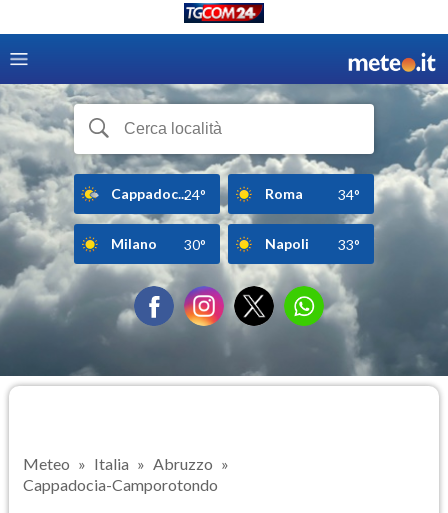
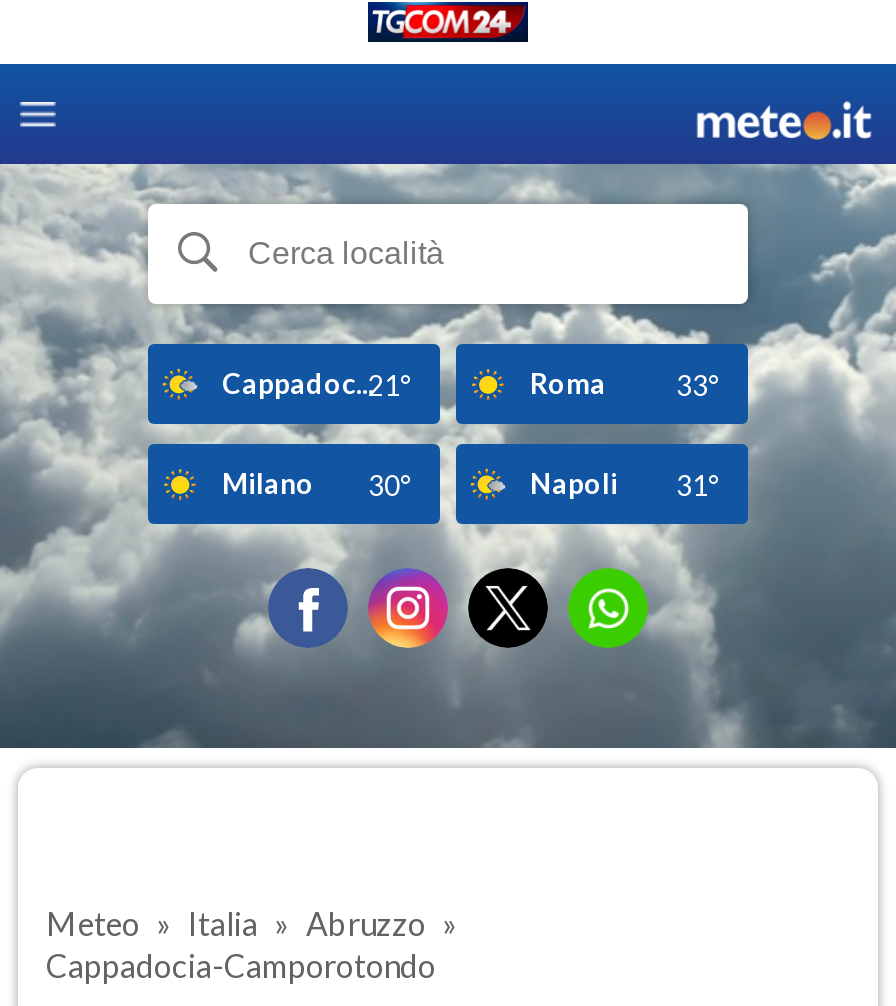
[184,185,206,202] 24° -> [368,367,412,401] 21°
[338,185,360,202] 34° -> [676,367,720,401] 33°
[265,234,360,252] Napoli 33° -> [530,465,720,501] Napoli 31°

